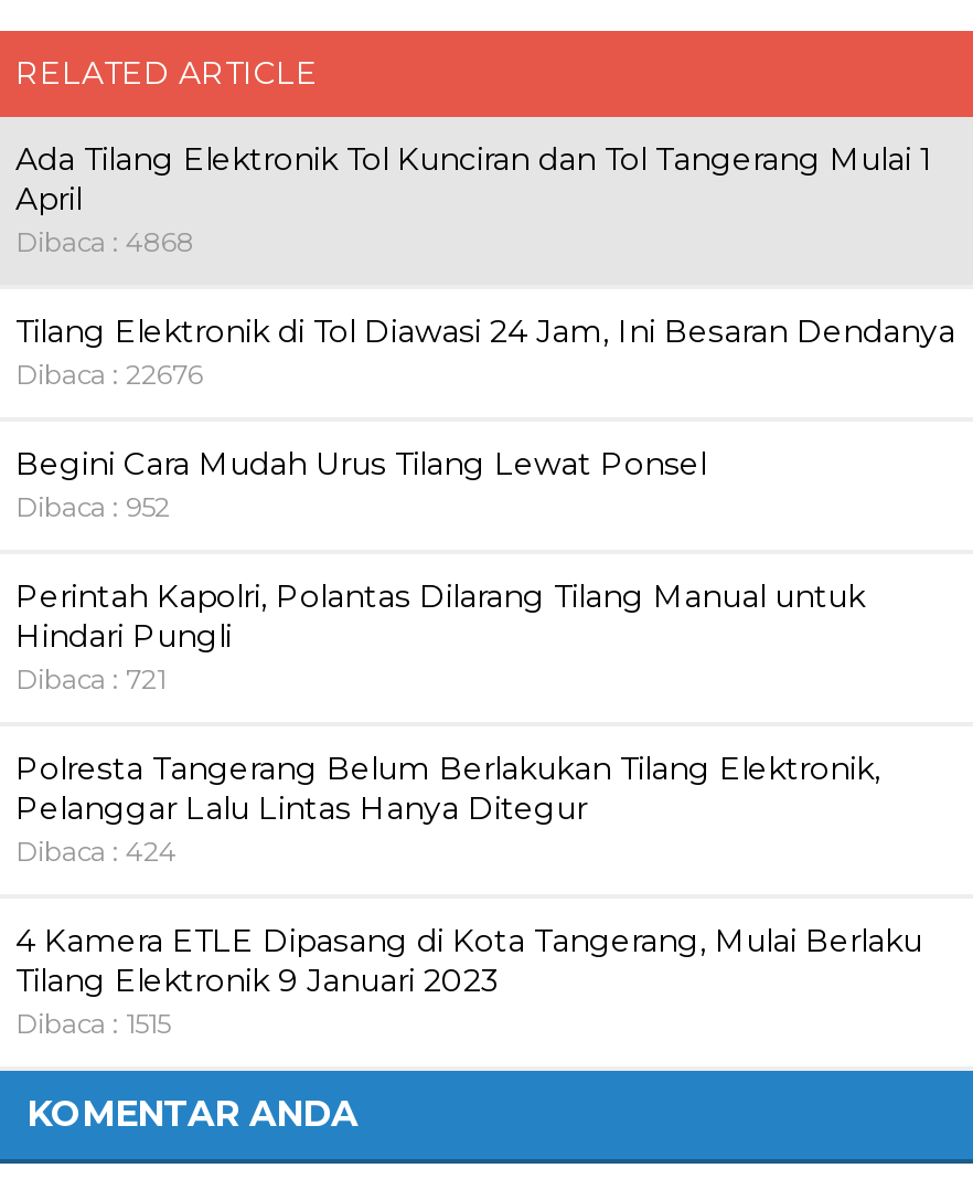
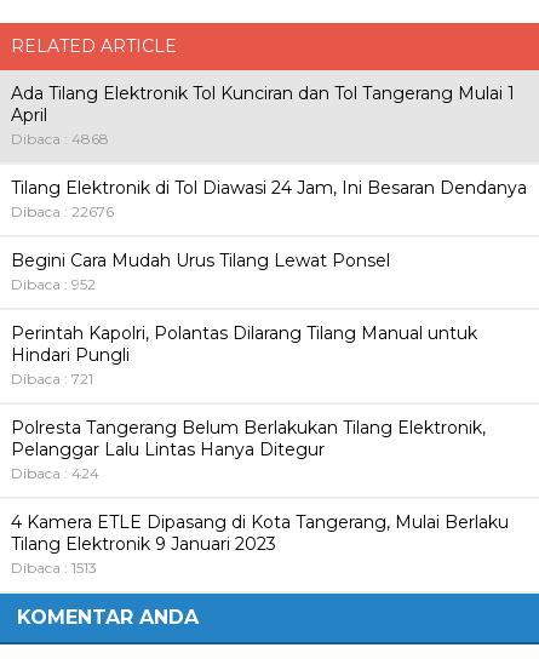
[15,1006,170,1039] Dibaca : 1515 -> [11,558,97,576] Dibaca : 1513

